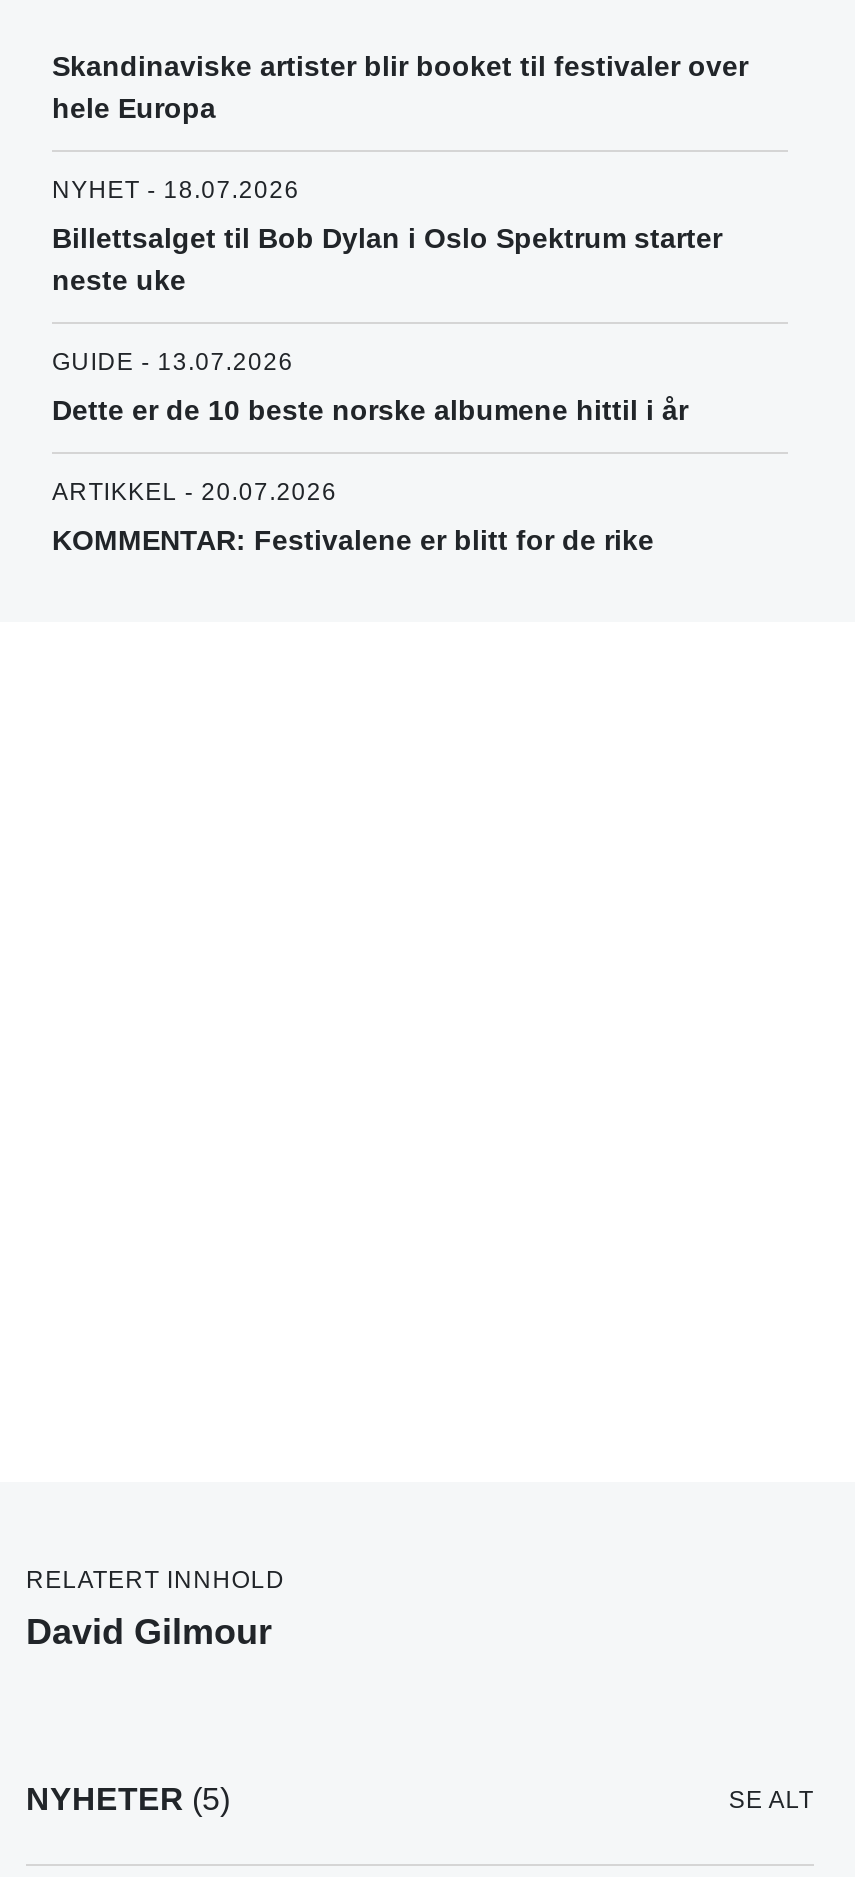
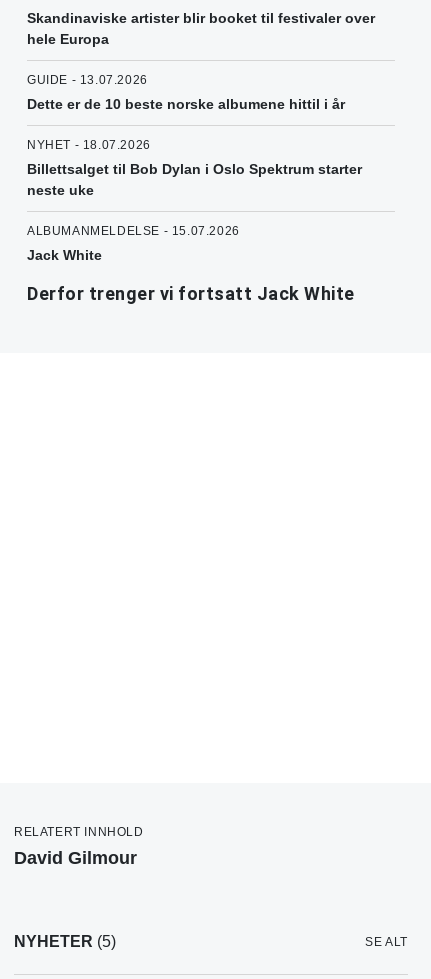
moved [52,349,688,427] -> [27,73,345,112]: GUIDE - 13.07.2026 | Dette er de 10 beste norske albumene hittil i år
[52,479,654,557] ARTIKKEL - 20.07.2026 | KOMMENTAR: Festivalene er blitt for de rike -> [27,224,354,304] ALBUMANMELDELSE - 15.07.2026 | Jack White | Derfor trenger vi fortsatt Jack White

